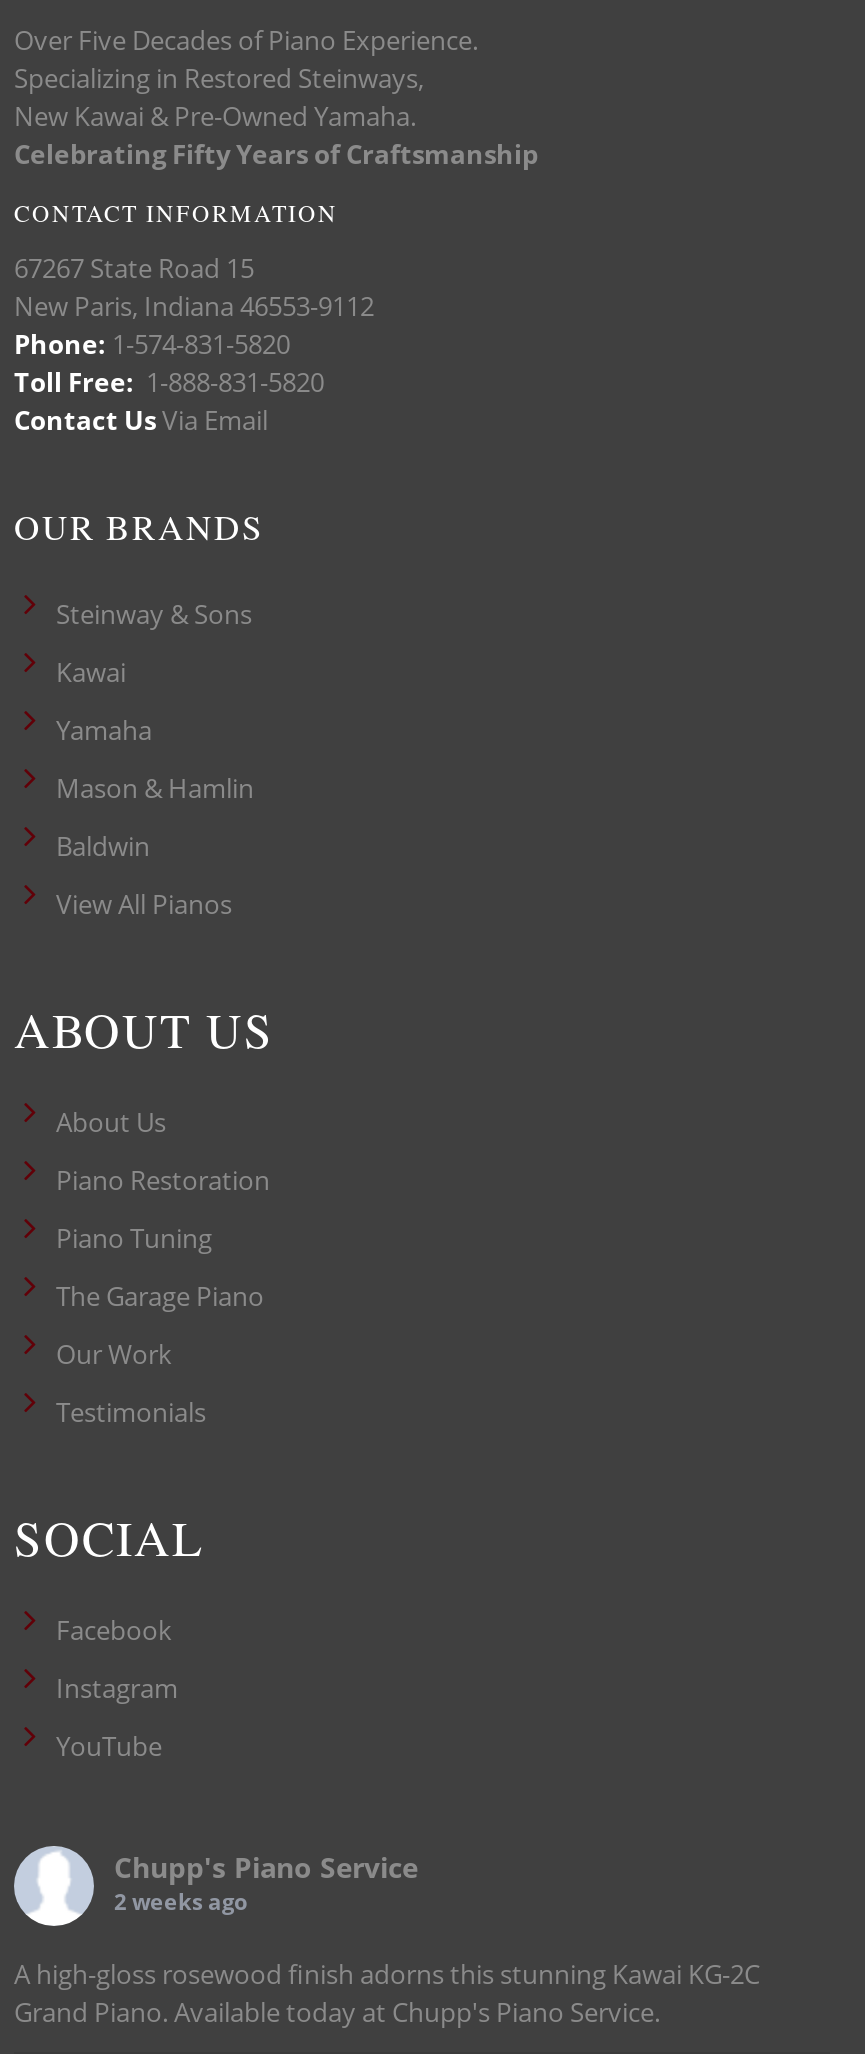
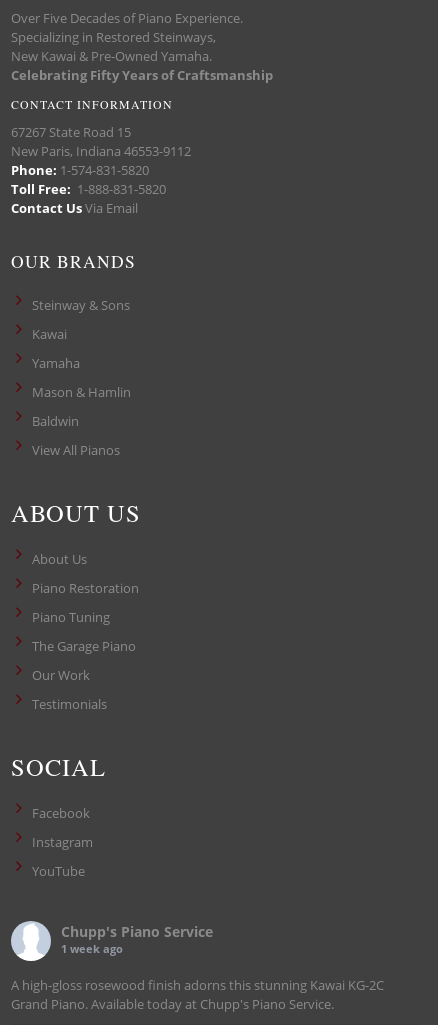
[114,1885,248,1915] 2 weeks ago -> [61,941,123,956] 1 week ago

